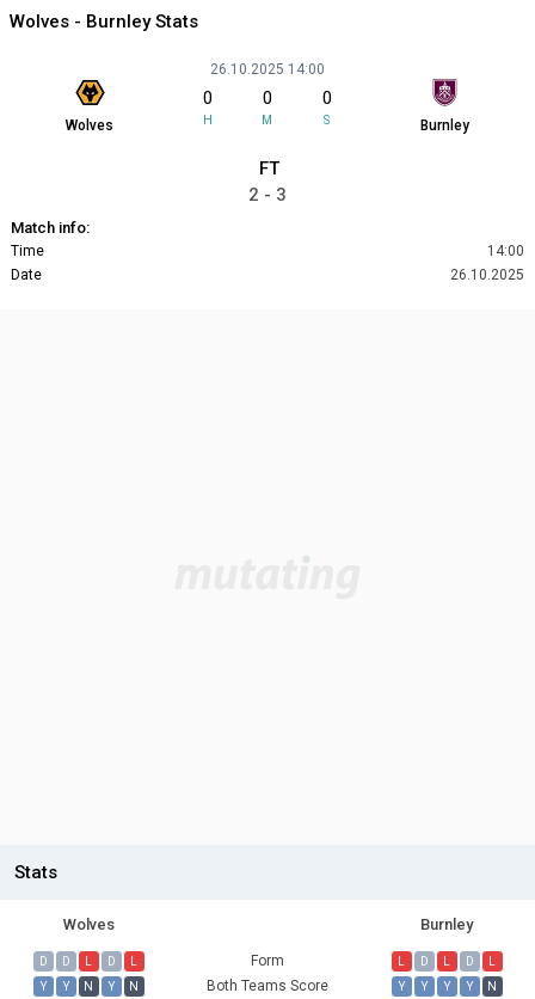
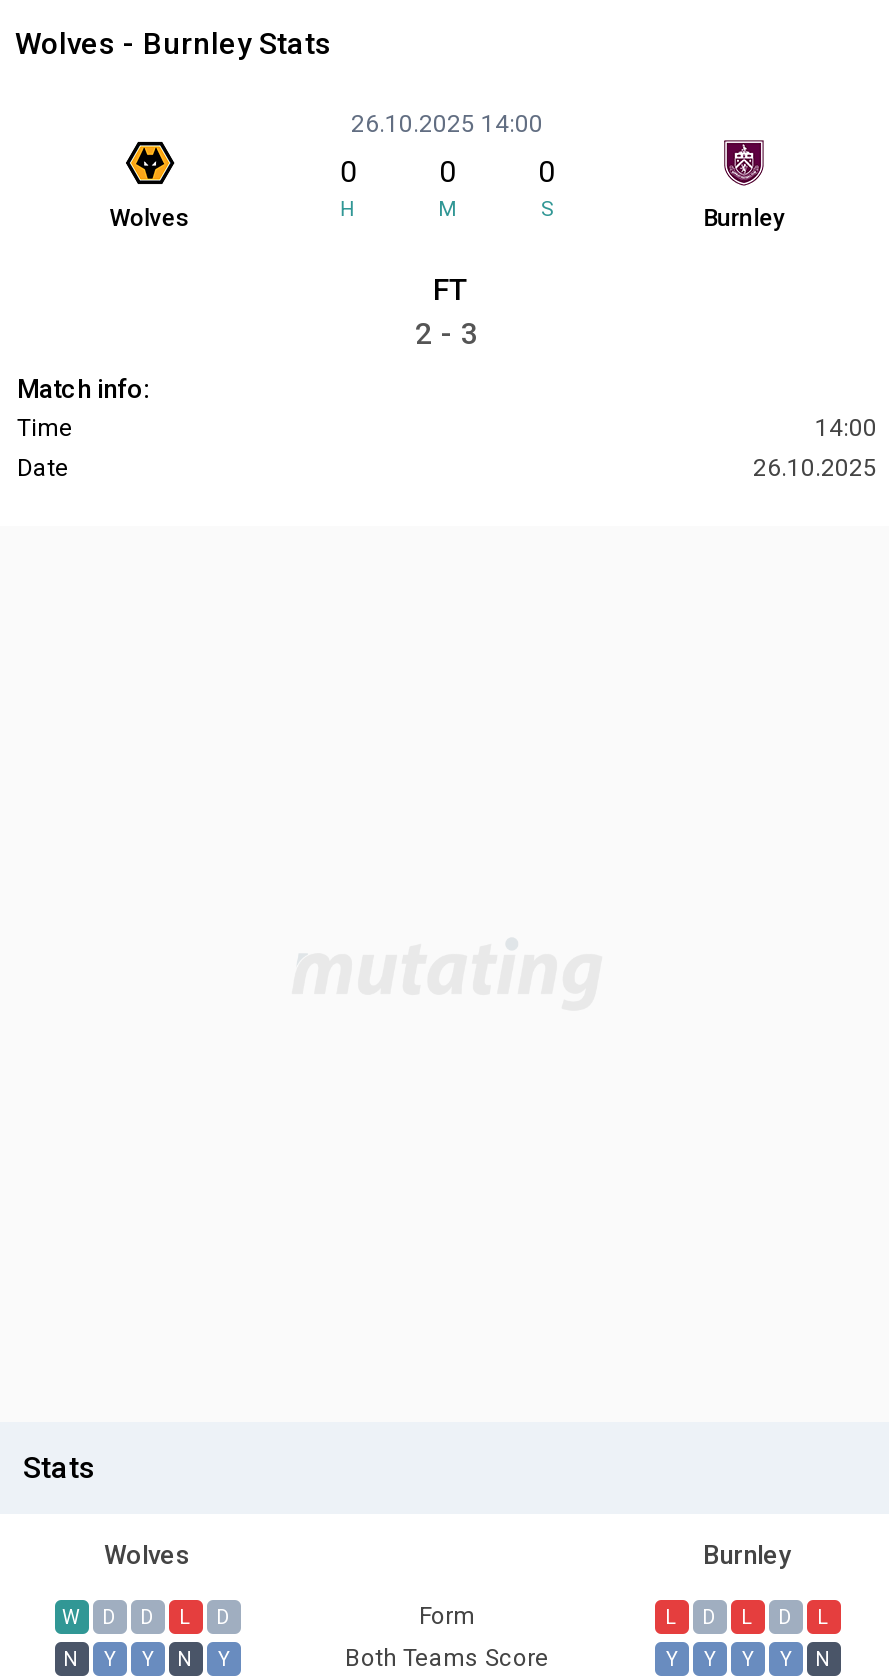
[130,955,137,968] L -> none
none -> [62,1607,80,1629] W
[129,980,139,993] N -> none
none -> [63,1649,79,1671] N

